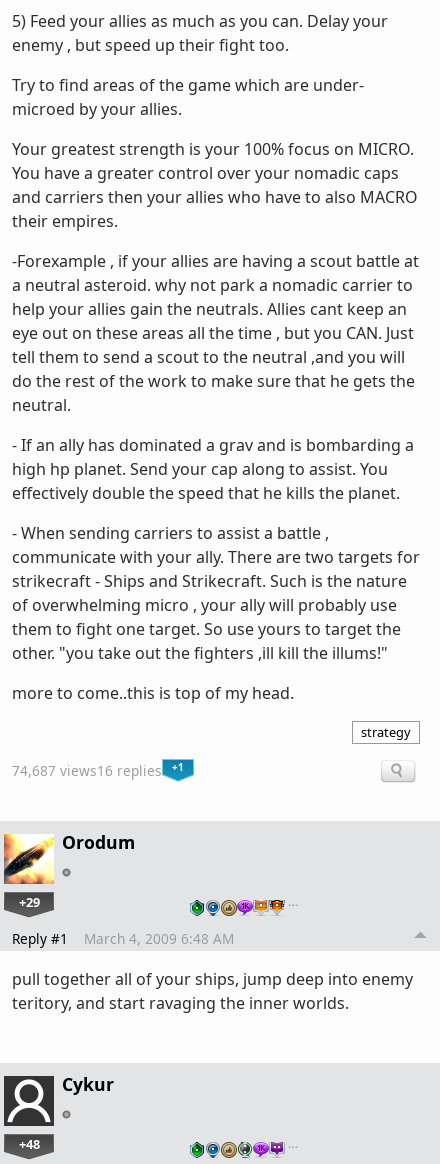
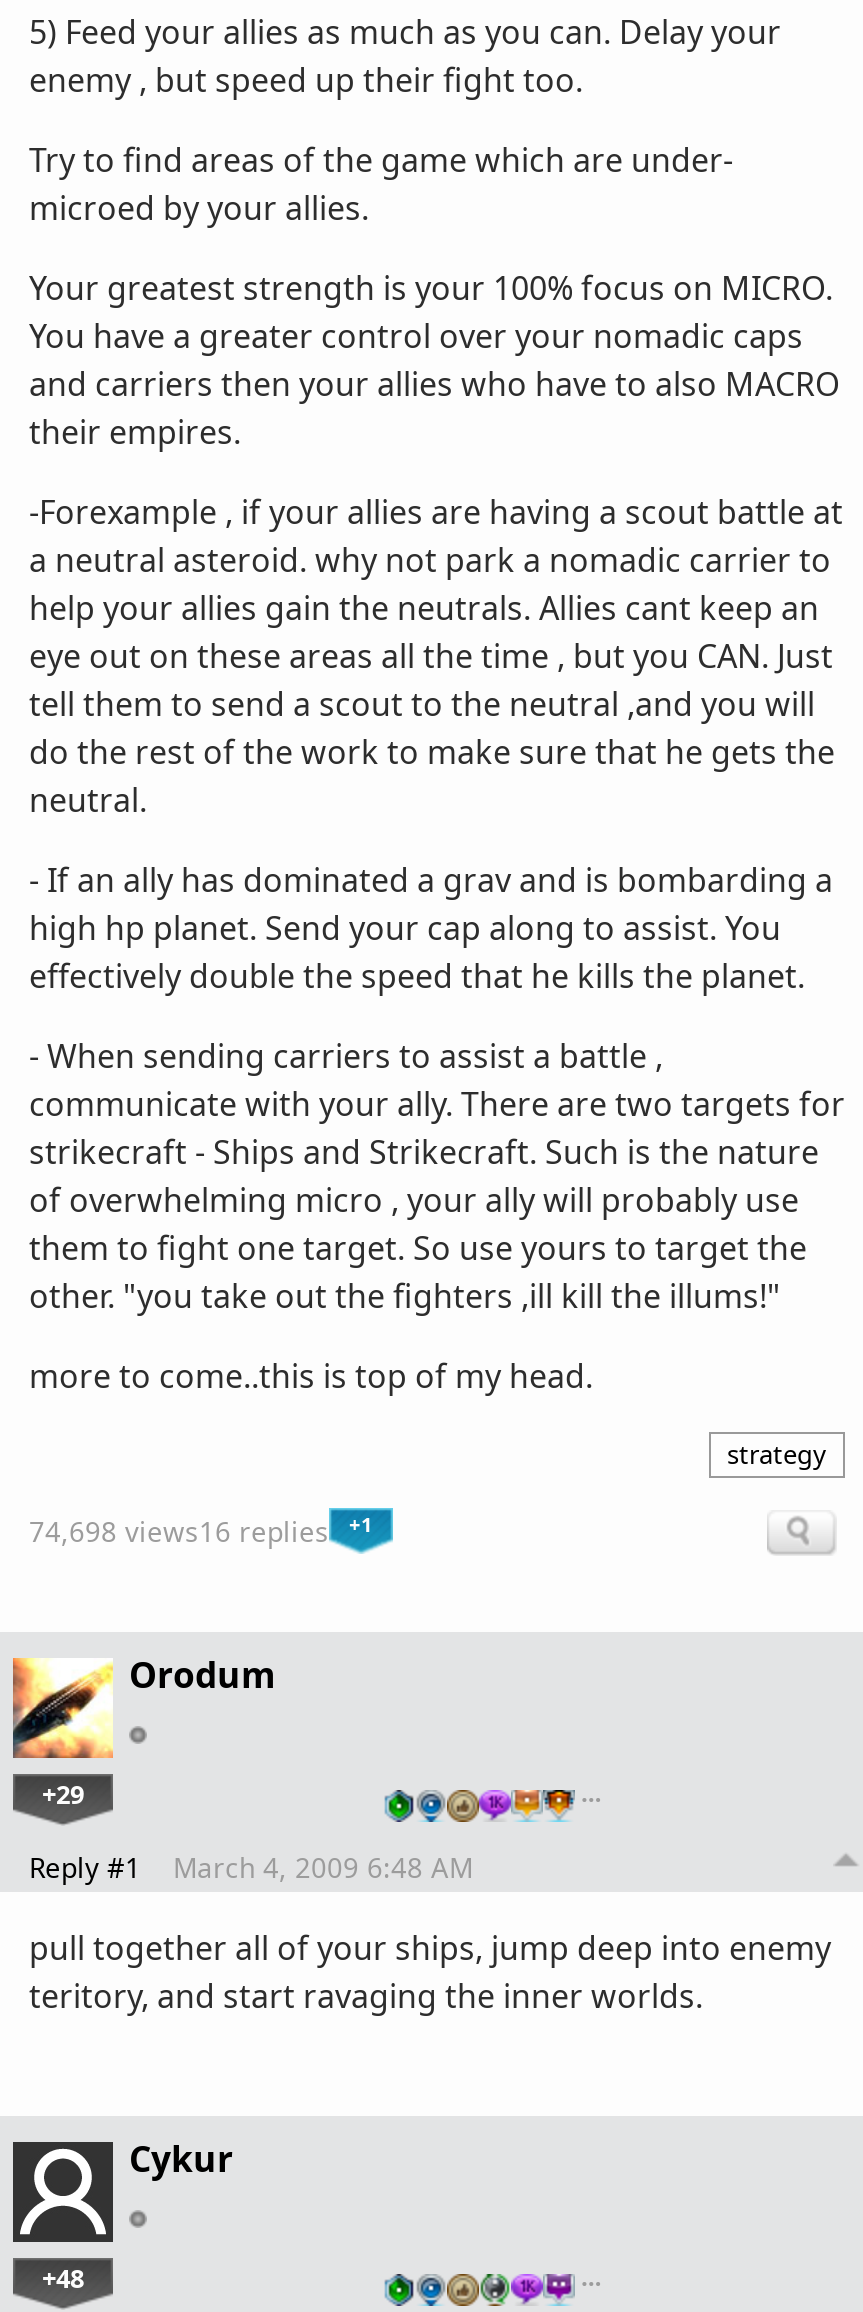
[12,761,162,780] 74,687 views16 replies -> [29,1511,329,1549] 74,698 views16 replies

